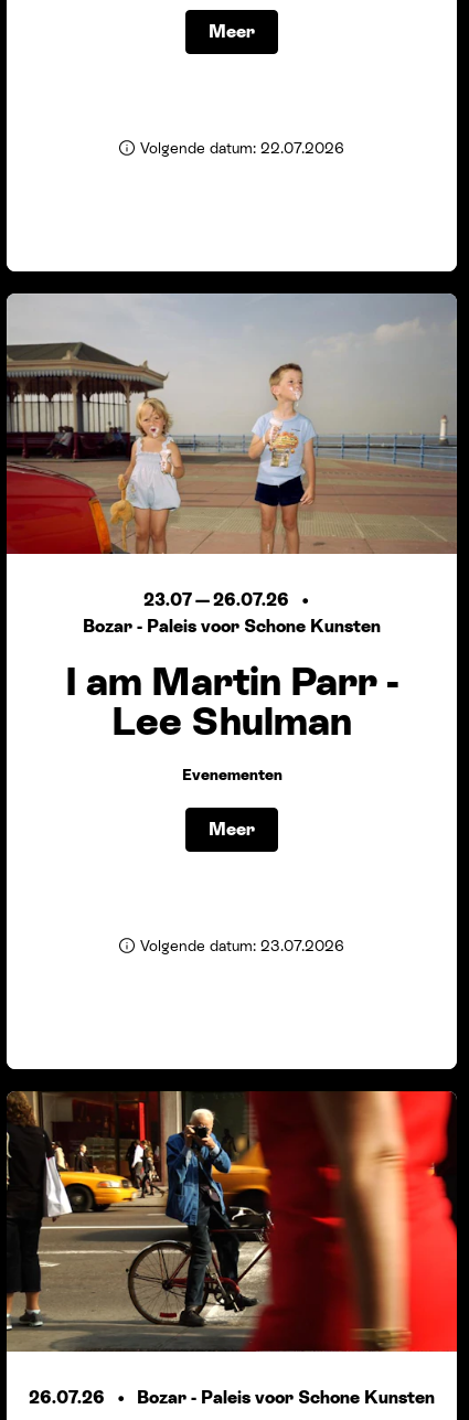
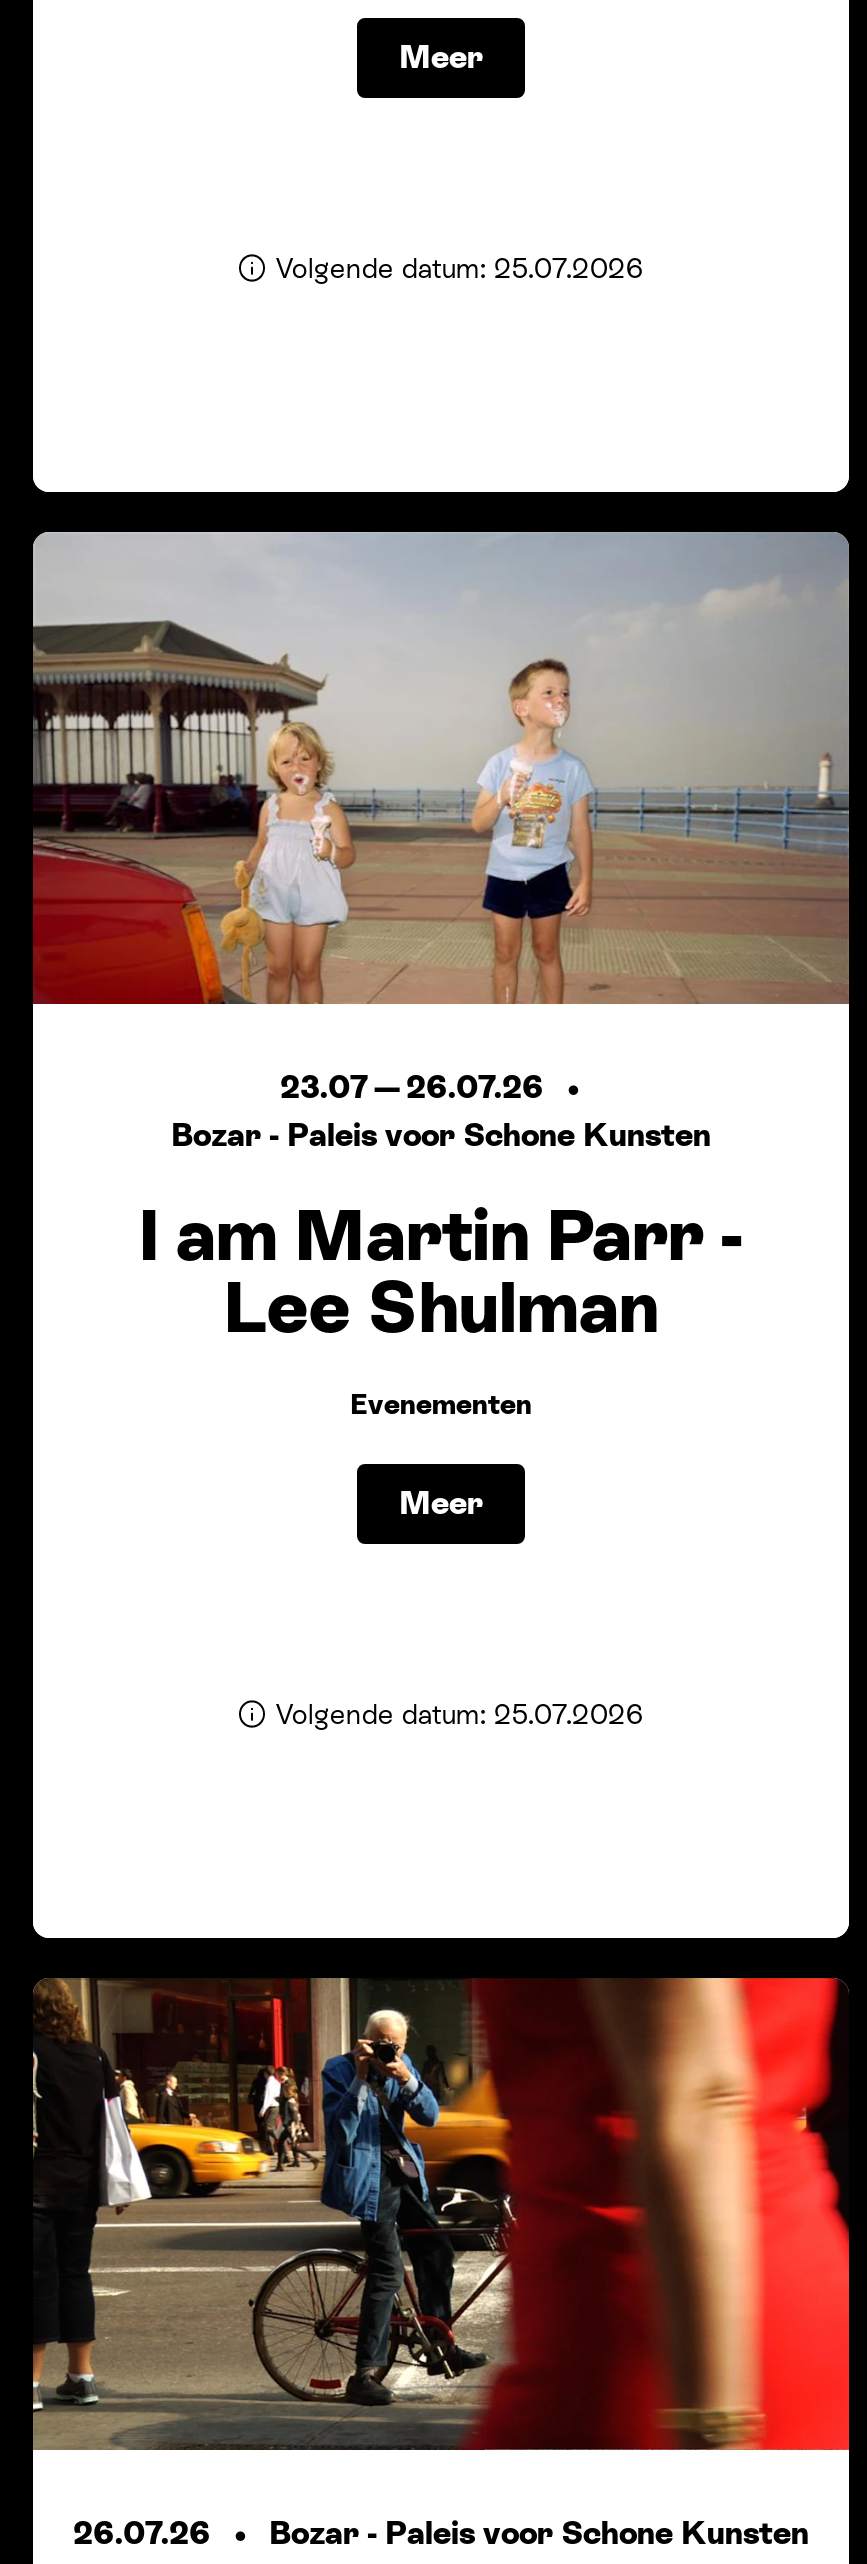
[140,139,344,156] Volgende datum: 22.07.2026 -> [276,252,644,284] Volgende datum: 25.07.2026
[140,937,344,954] Volgende datum: 23.07.2026 -> [276,1698,644,1730] Volgende datum: 25.07.2026

